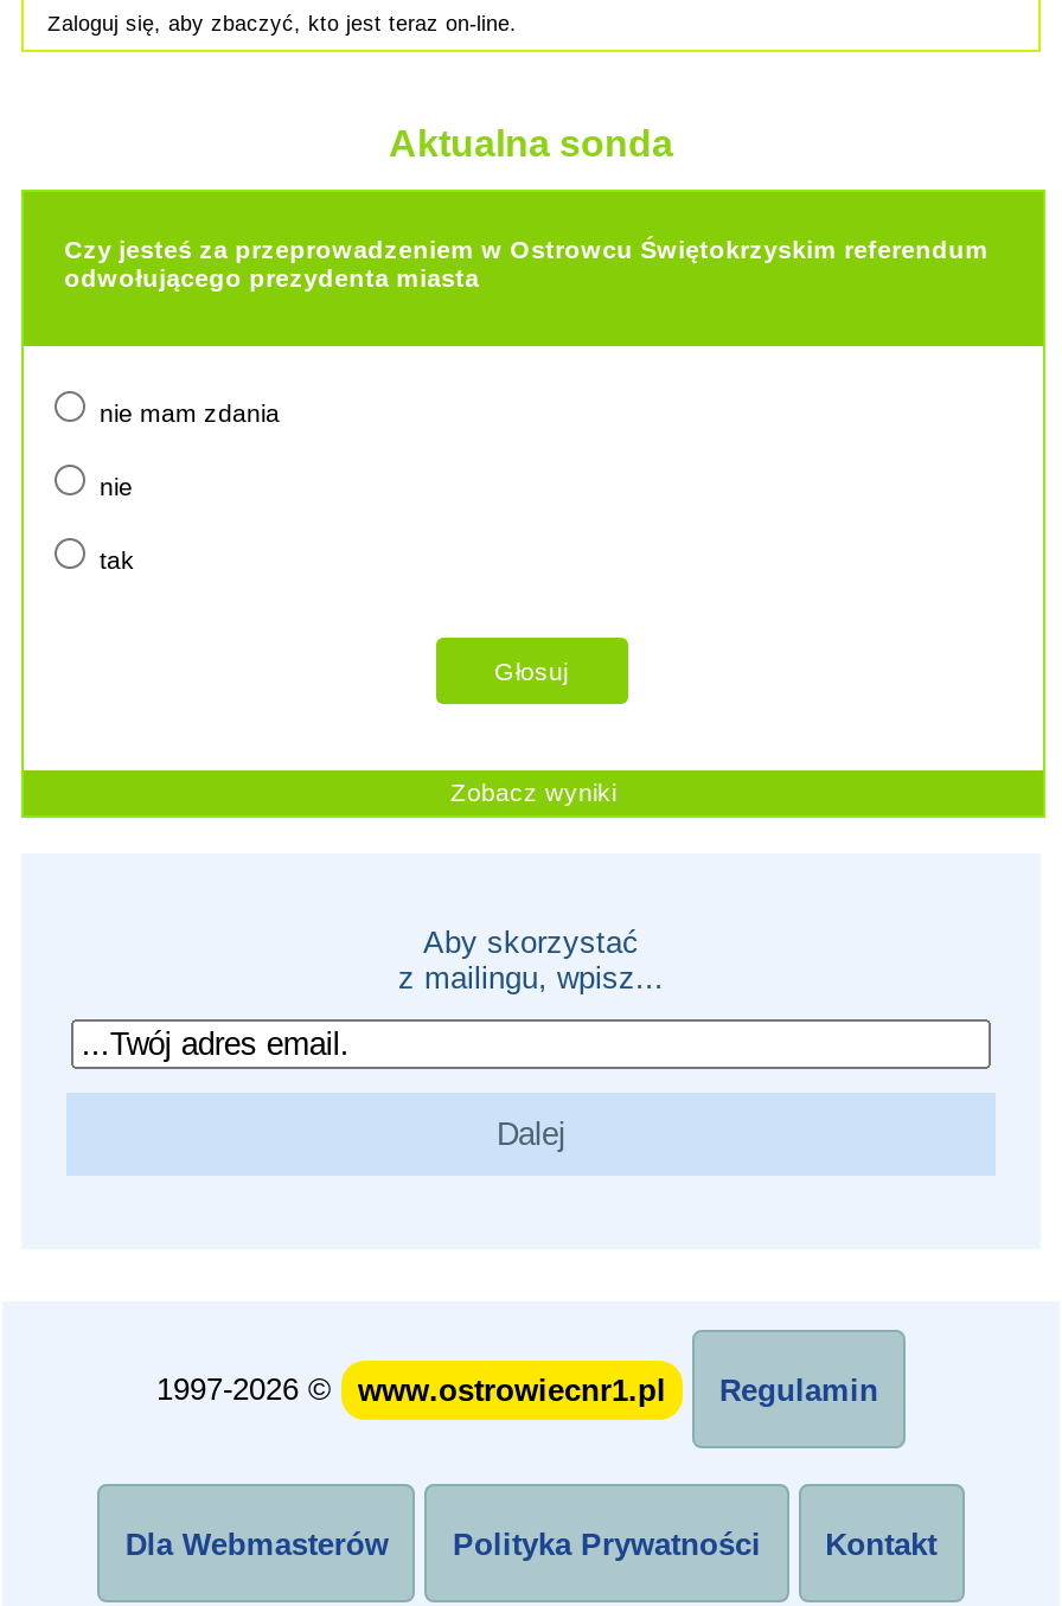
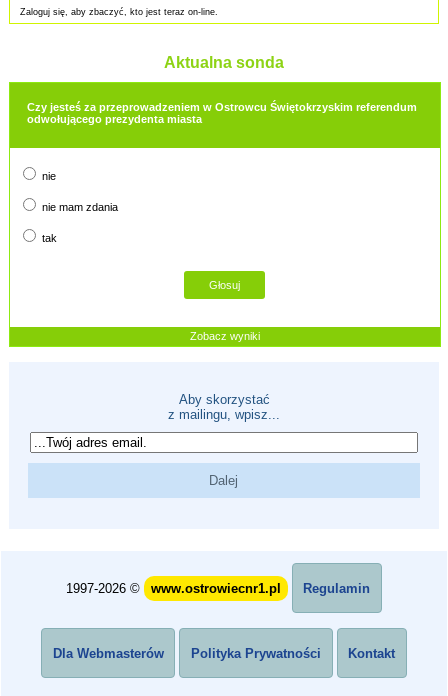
moved [92,399,280,427] -> [39,201,118,213]: nie mam zdania
moved [92,472,133,501] -> [39,170,56,182]: nie

